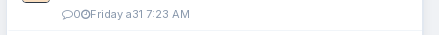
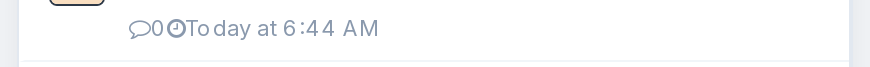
[73,7,190,21] 0 Friday a31 7:23 AM -> [151,14,379,42] 0 Today at 6:44 AM

